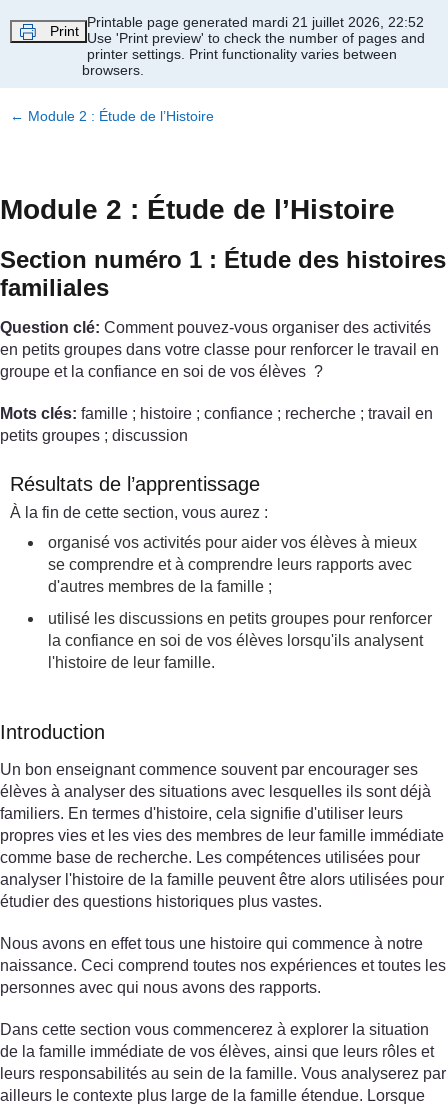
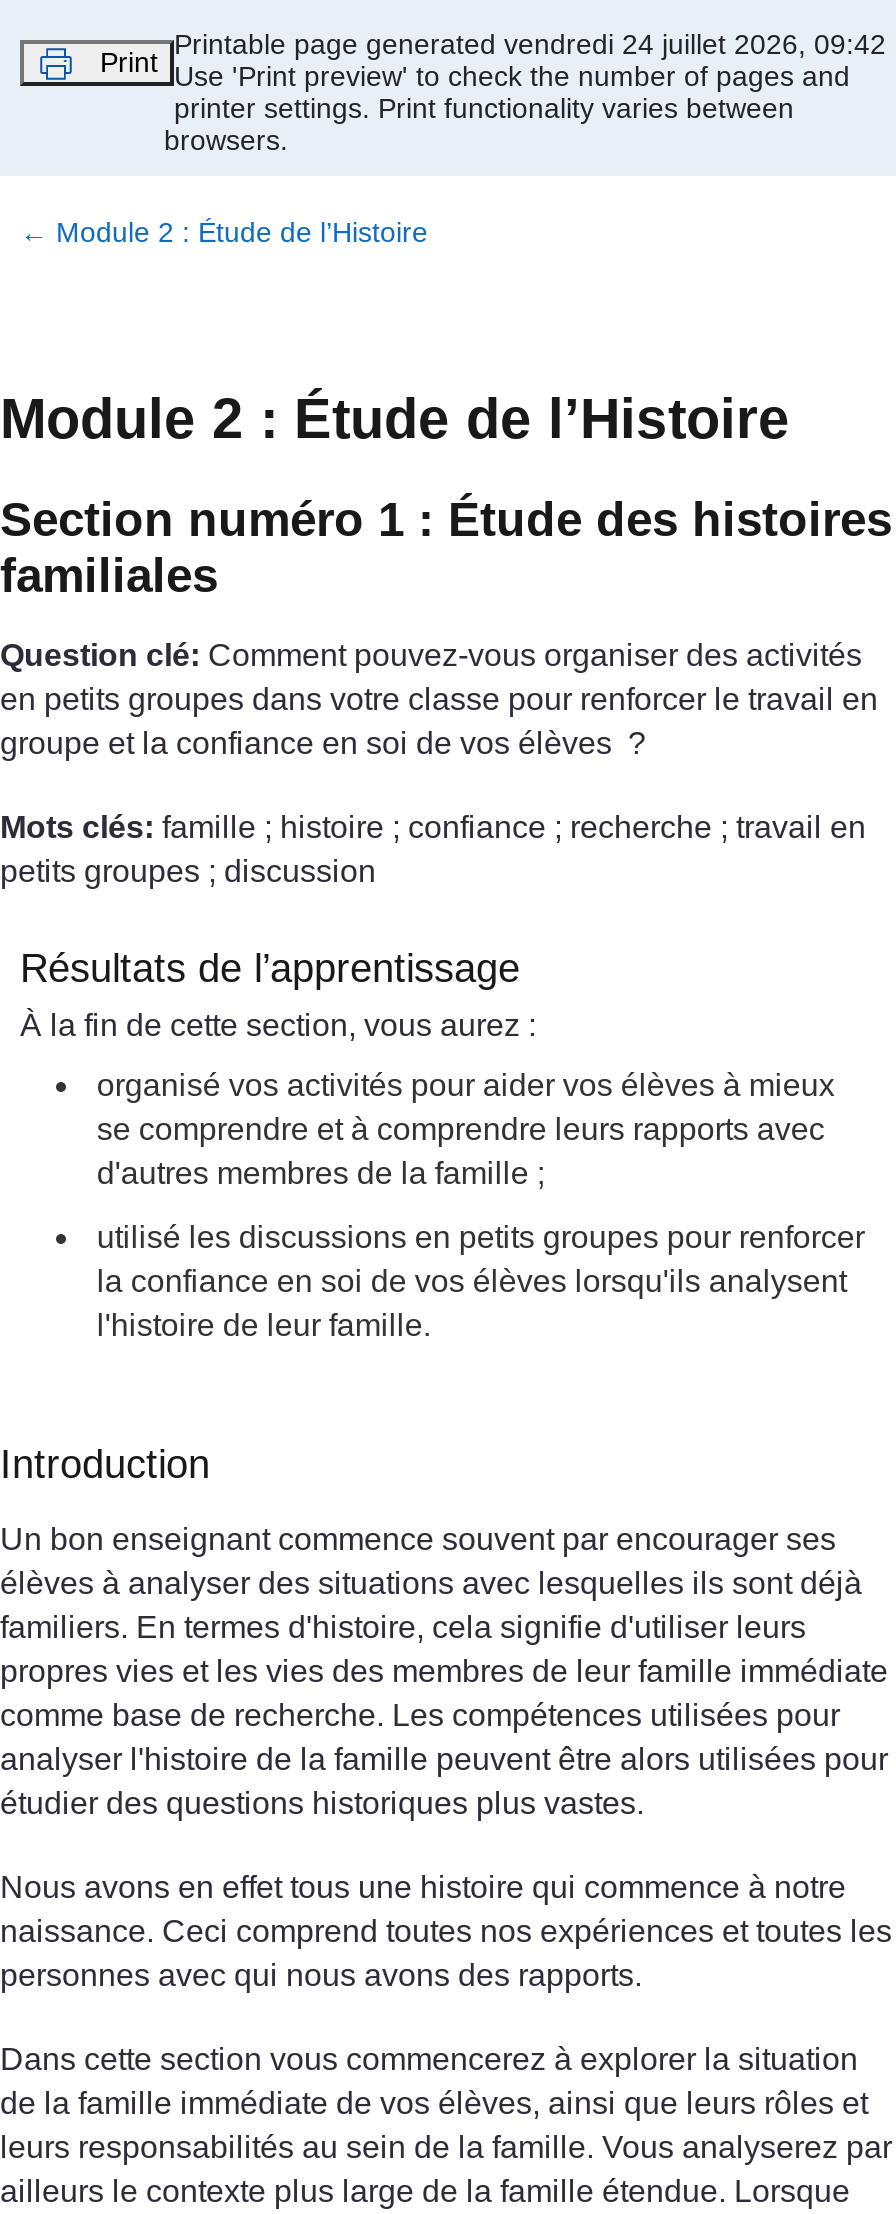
[87,14,424,30] Printable page generated mardi 21 juillet 2026, 22:52 -> [174,28,886,60] Printable page generated vendredi 24 juillet 2026, 09:42

